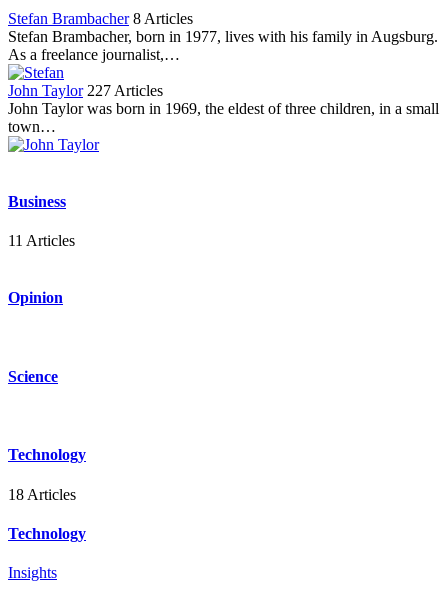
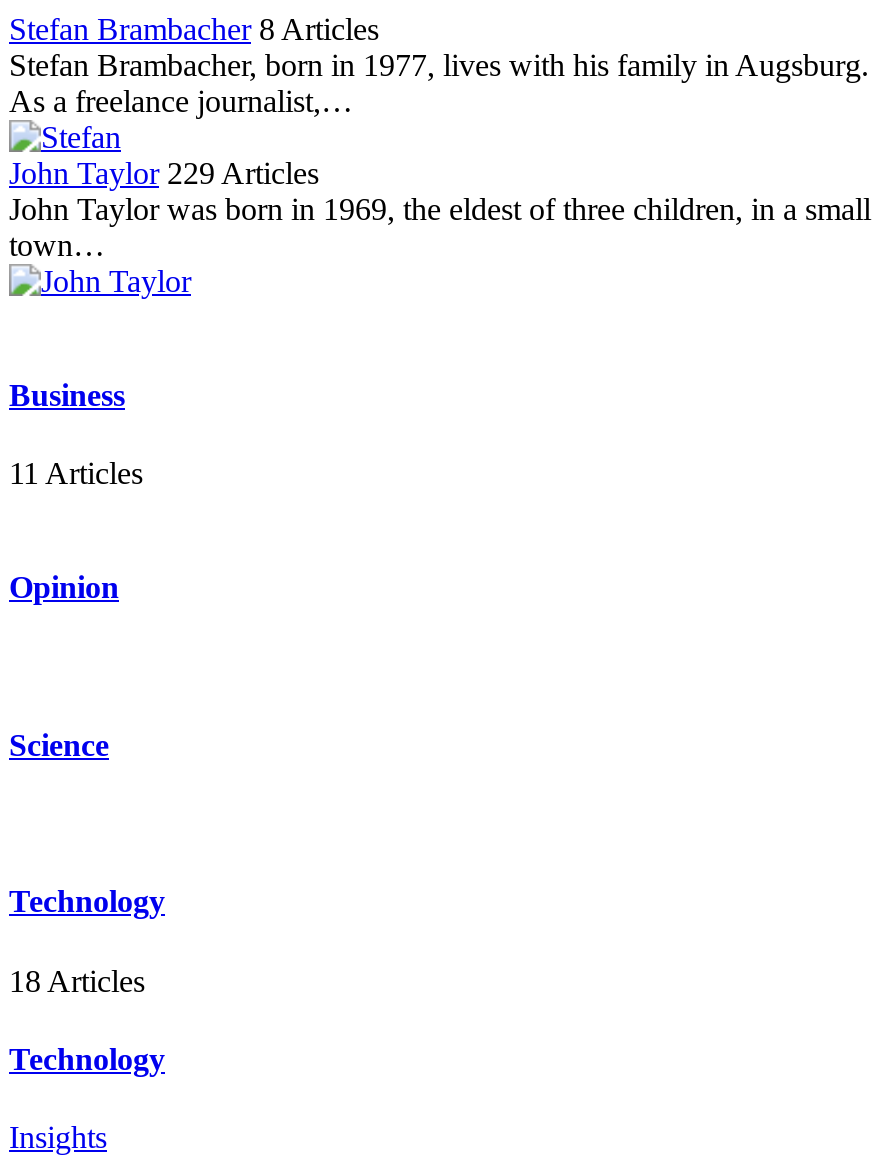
[8,81,163,98] John Taylor 227 Articles -> [9,155,319,189] John Taylor 229 Articles

